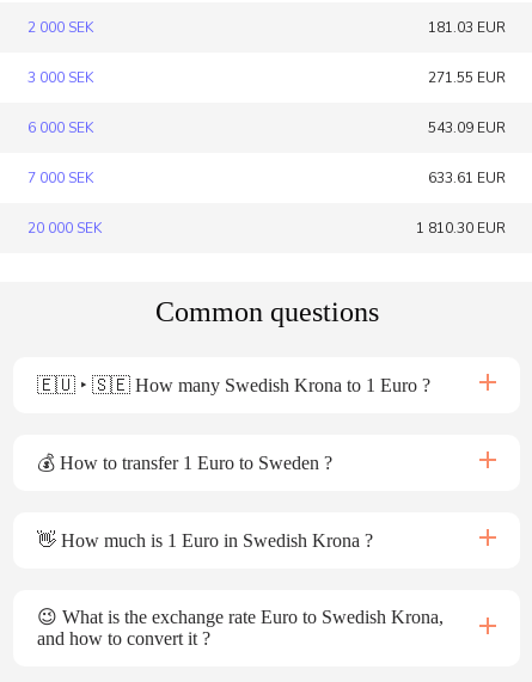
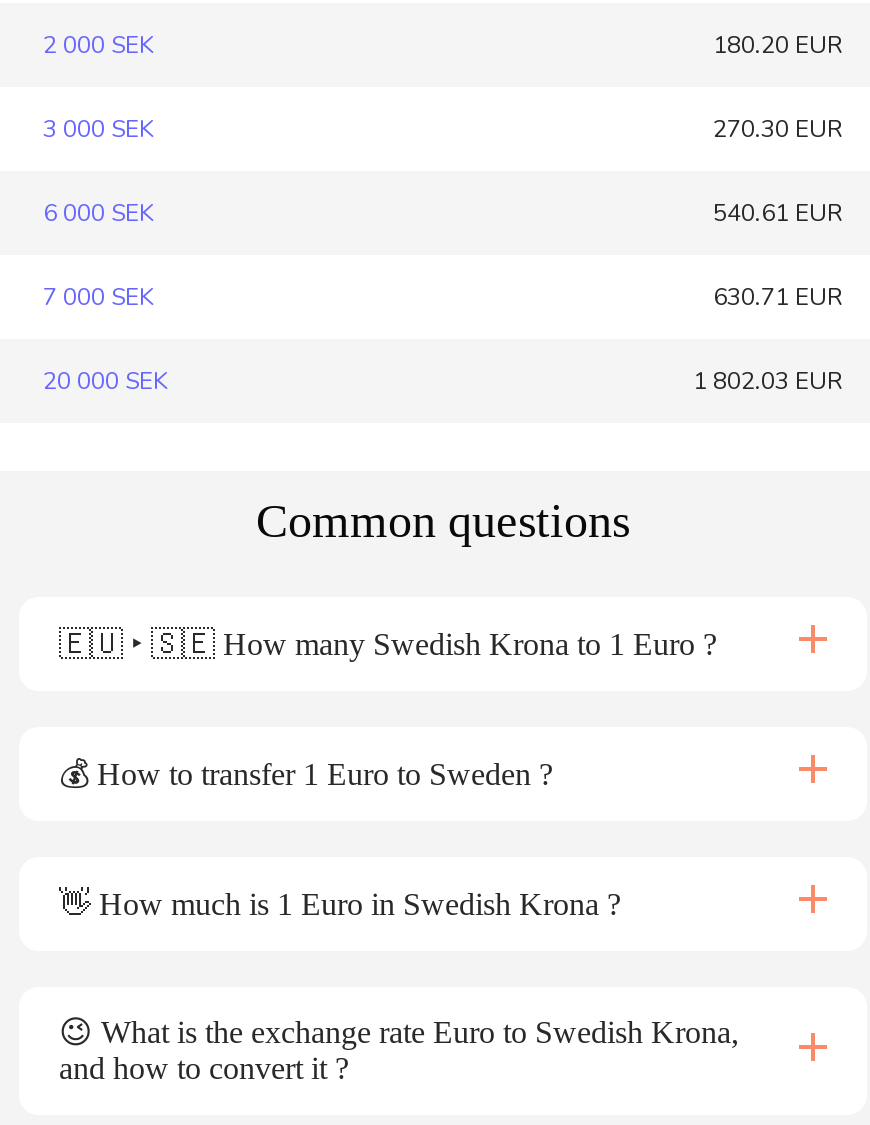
[428,18,506,37] 181.03 EUR -> [713,29,843,61] 180.20 EUR
[428,68,506,87] 271.55 EUR -> [713,113,843,145] 270.30 EUR
[428,118,506,137] 543.09 EUR -> [713,197,843,229] 540.61 EUR
[428,168,506,188] 633.61 EUR -> [713,281,843,313] 630.71 EUR
[416,219,506,238] 1 810.30 EUR -> [693,365,843,397] 1 802.03 EUR

